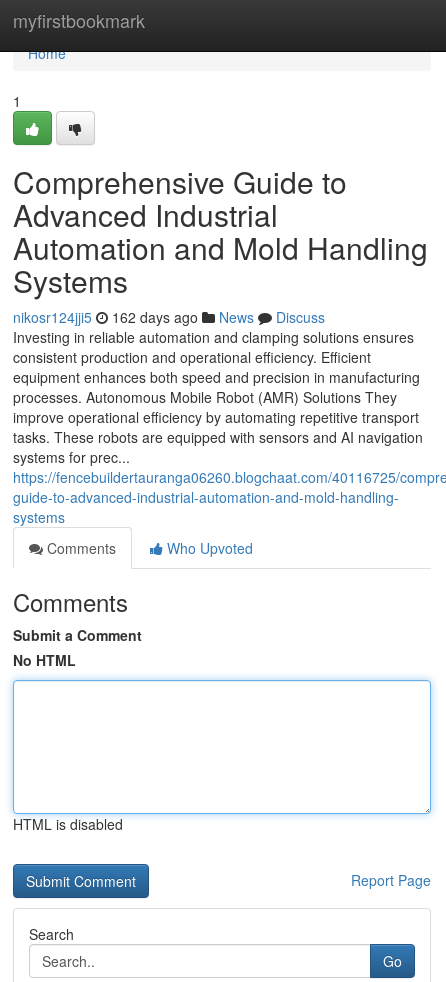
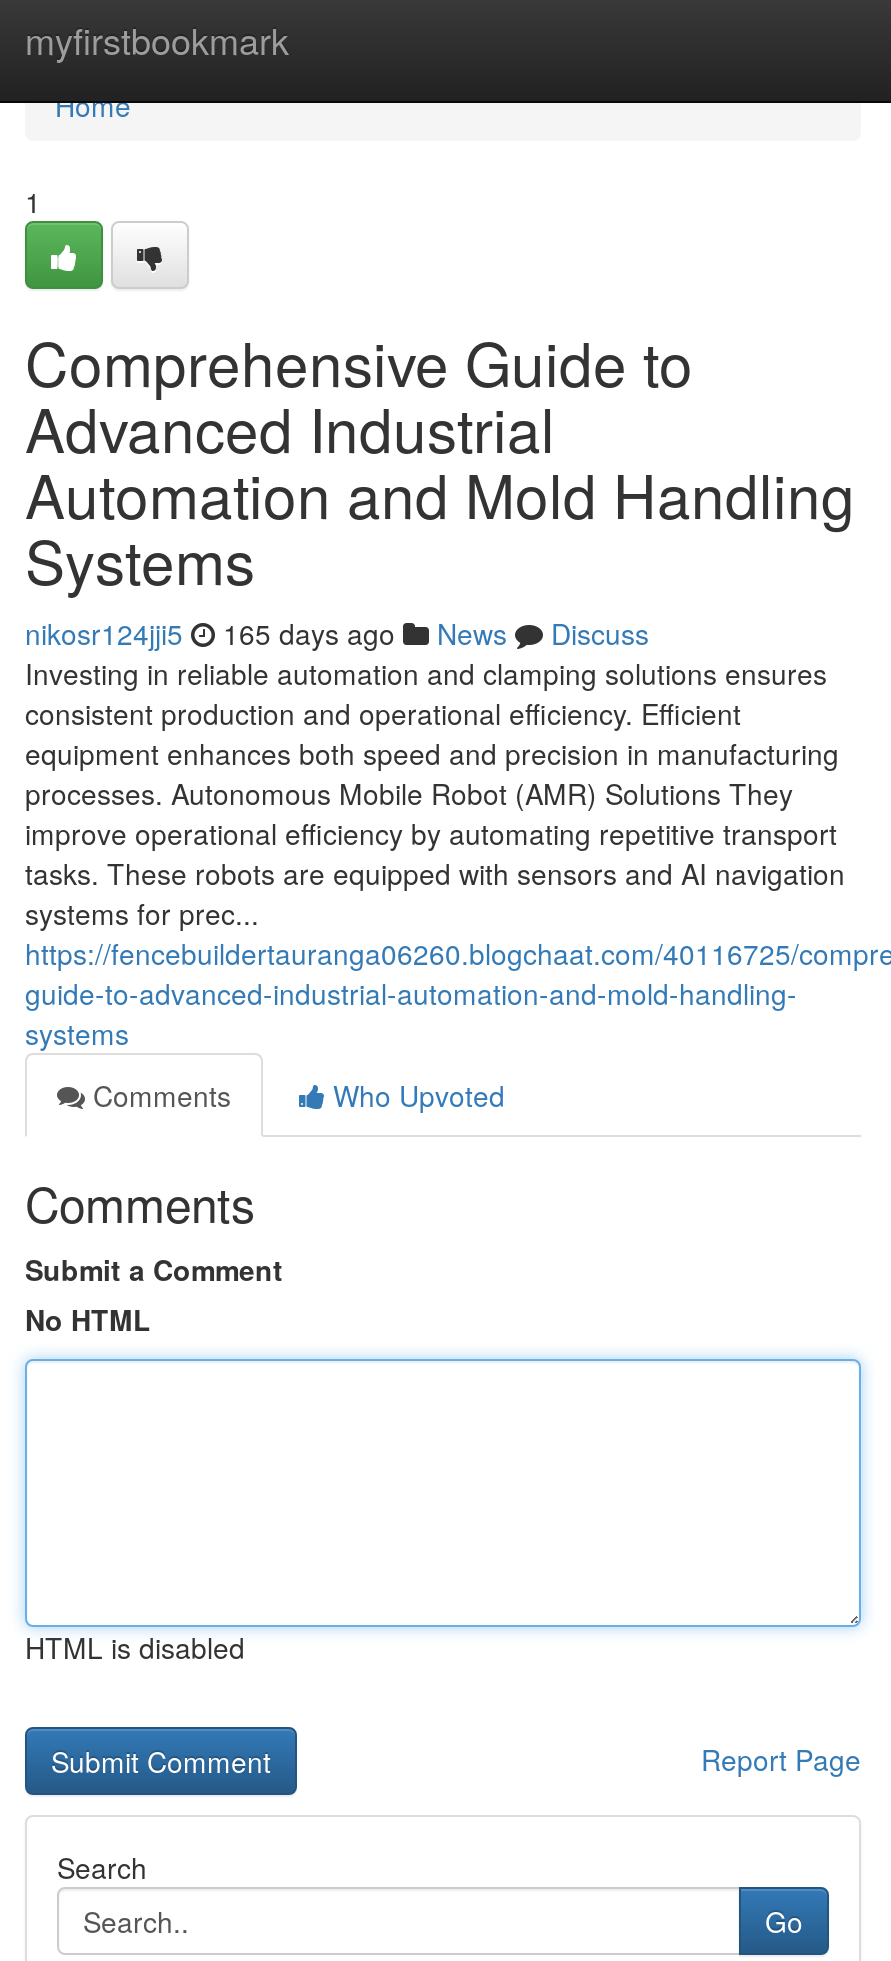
[13,307,325,327] nikosr124jji5 162 days ago News Discuss -> [25,613,649,653] nikosr124jji5 165 days ago News Discuss

